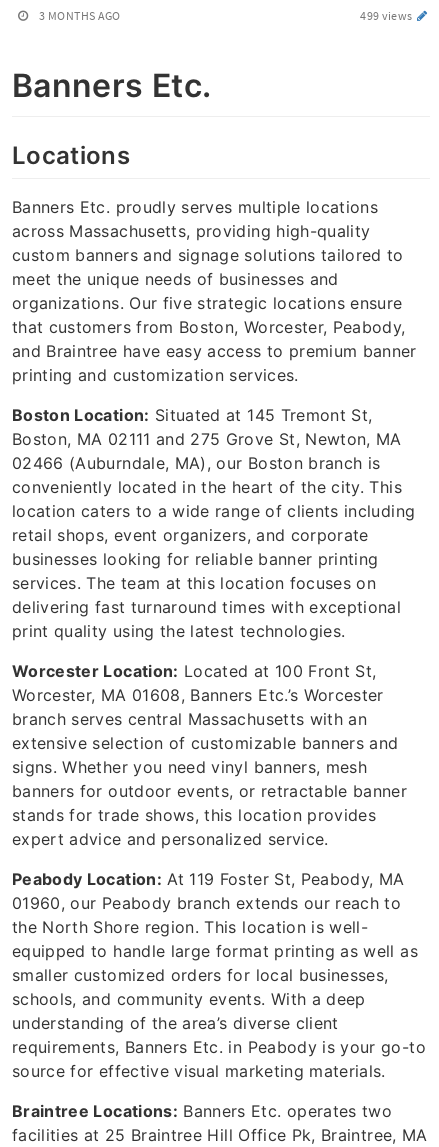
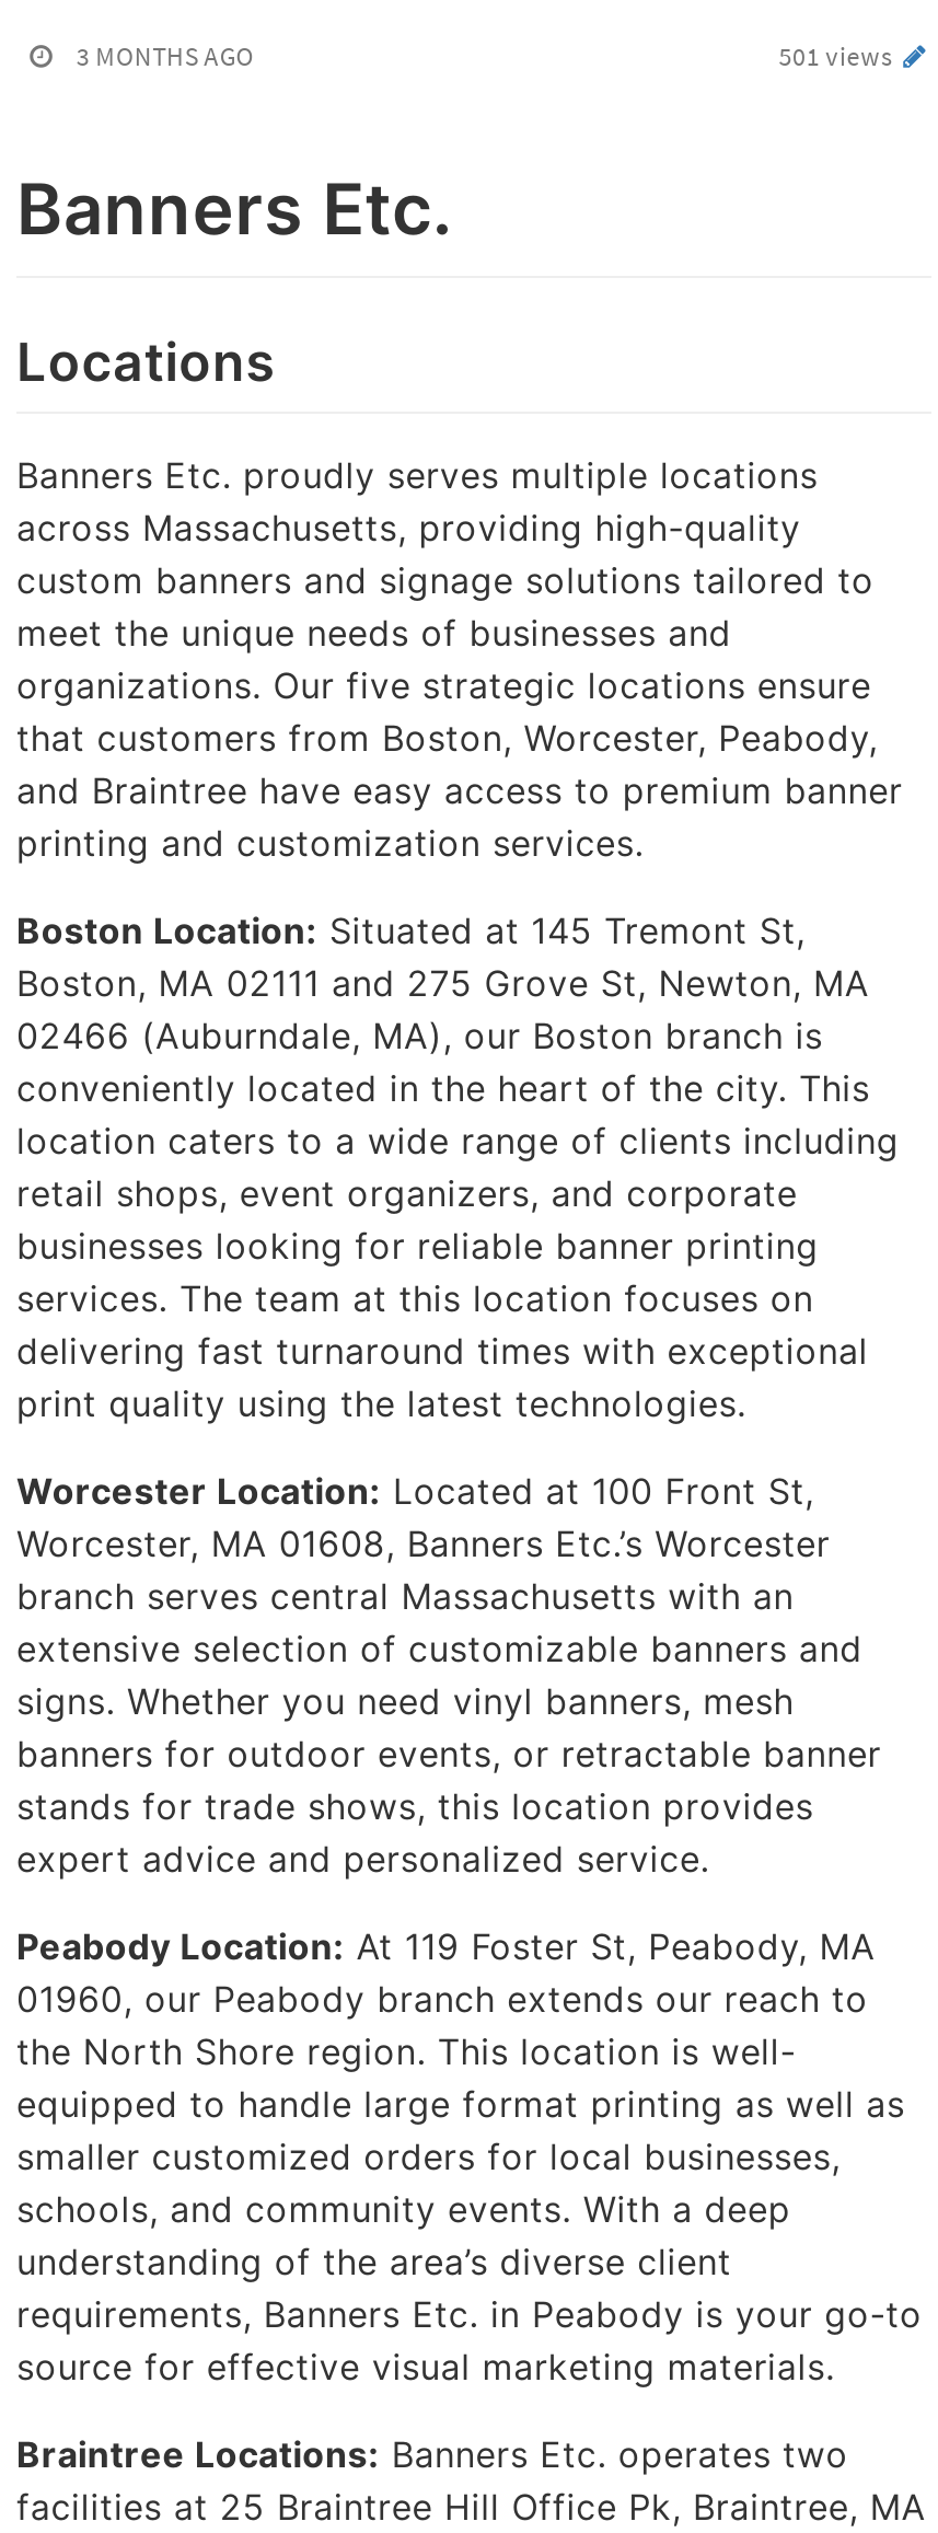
[360,8,415,23] 499 views -> [779,39,898,72] 501 views

